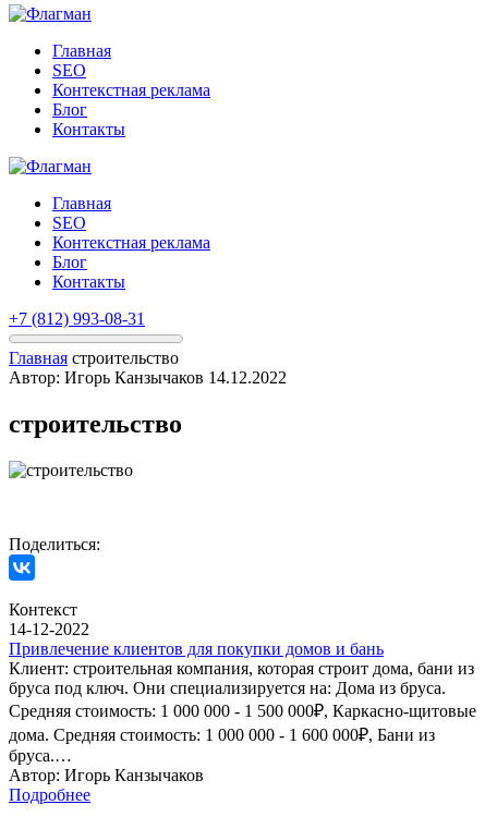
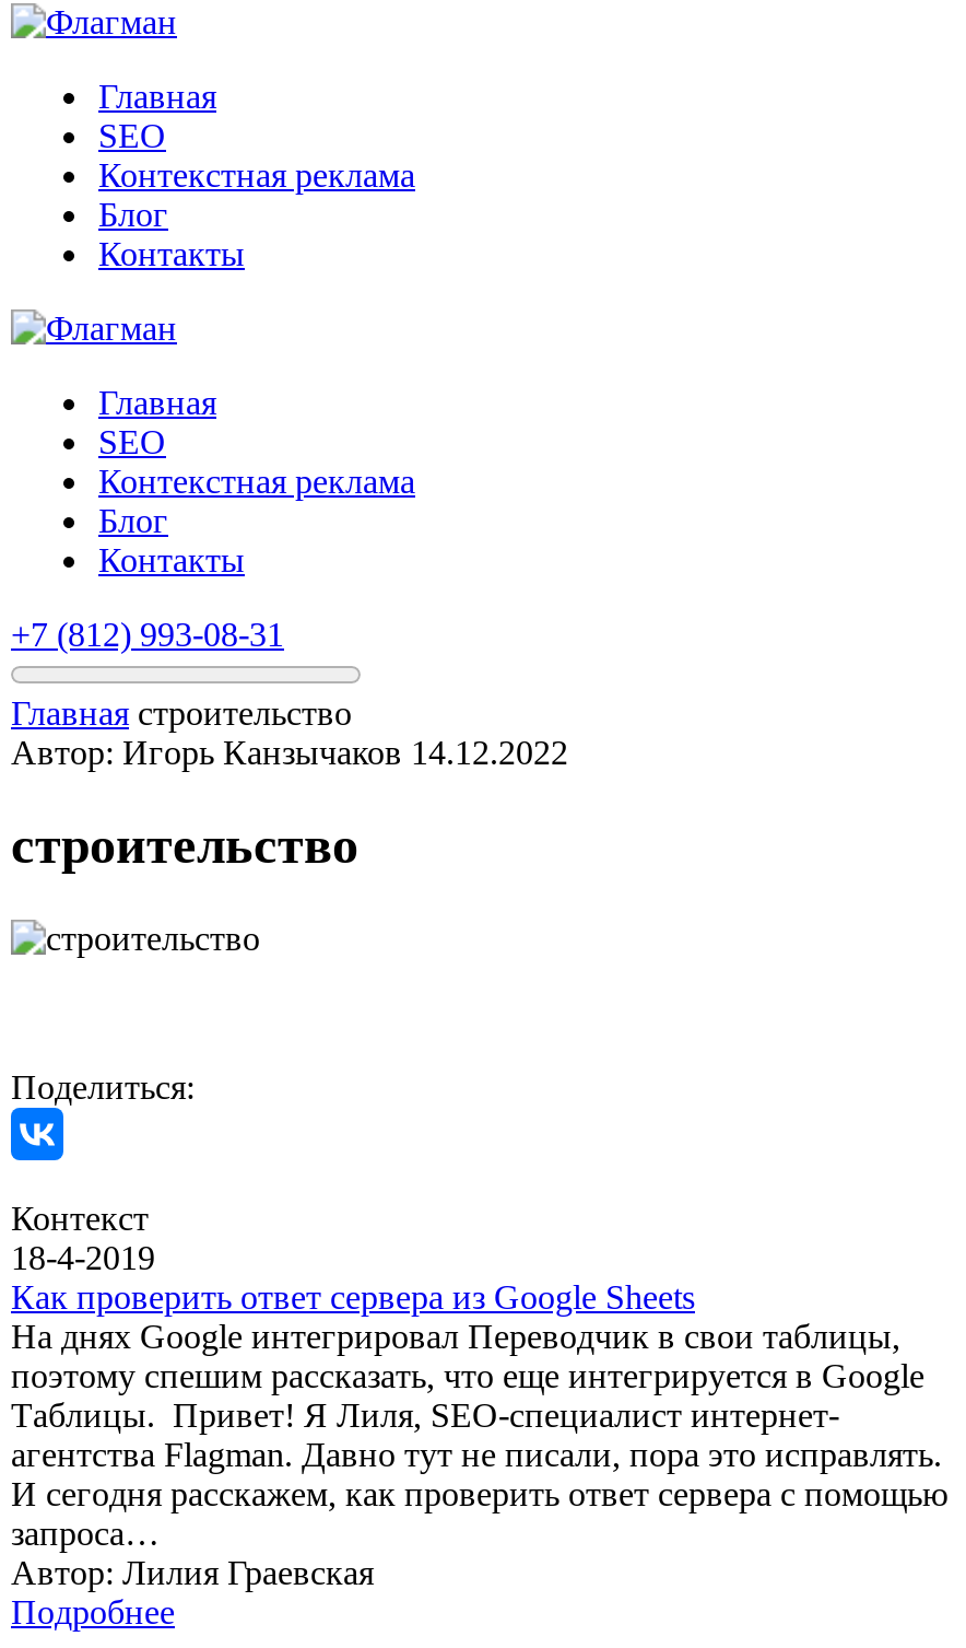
[9,620,476,784] 14-12-2022 | Привлечение клиентов для покупки домов и бань | Клиент: строительная компания, которая строит дома, бани из | бруса под ключ. Они специализируется на: Дома из бруса. | Средняя стоимость: 1 000 000 - 1 500 000₽, Каркасно-щитовые | дома. Средняя стоимость: 1 000 000 - 1 600 000₽, Бани из | бруса.… | Автор: Игорь Канзычаков -> [11,1239,949,1591] 18-4-2019 | Как проверить ответ сервера из Google Sheets | На днях Google интегрировал Переводчик в свои таблицы, | поэтому спешим рассказать, что еще интегрируется в Google | Таблицы. Привет! Я Лиля, SEO-специалист интернет- | агентства Flagman. Давно тут не писали, пора это исправлять. | И сегодня расскажем, как проверить ответ сервера с помощью | запроса… | Автор: Лилия Граевская

